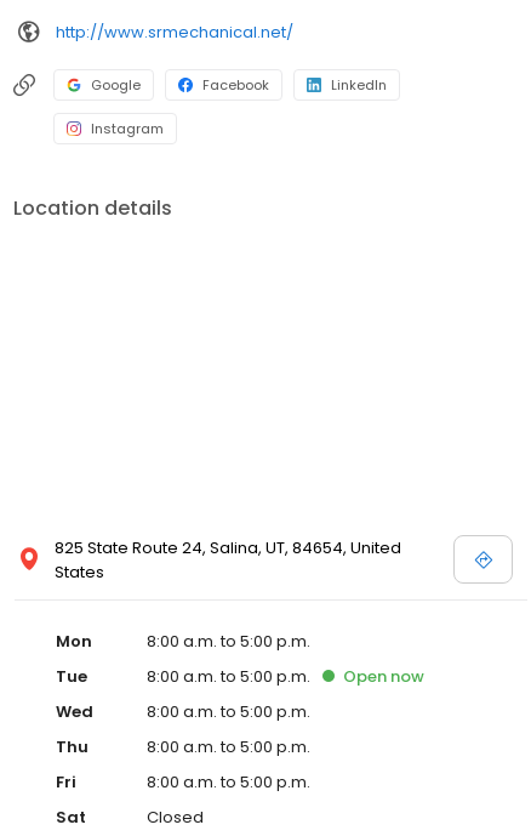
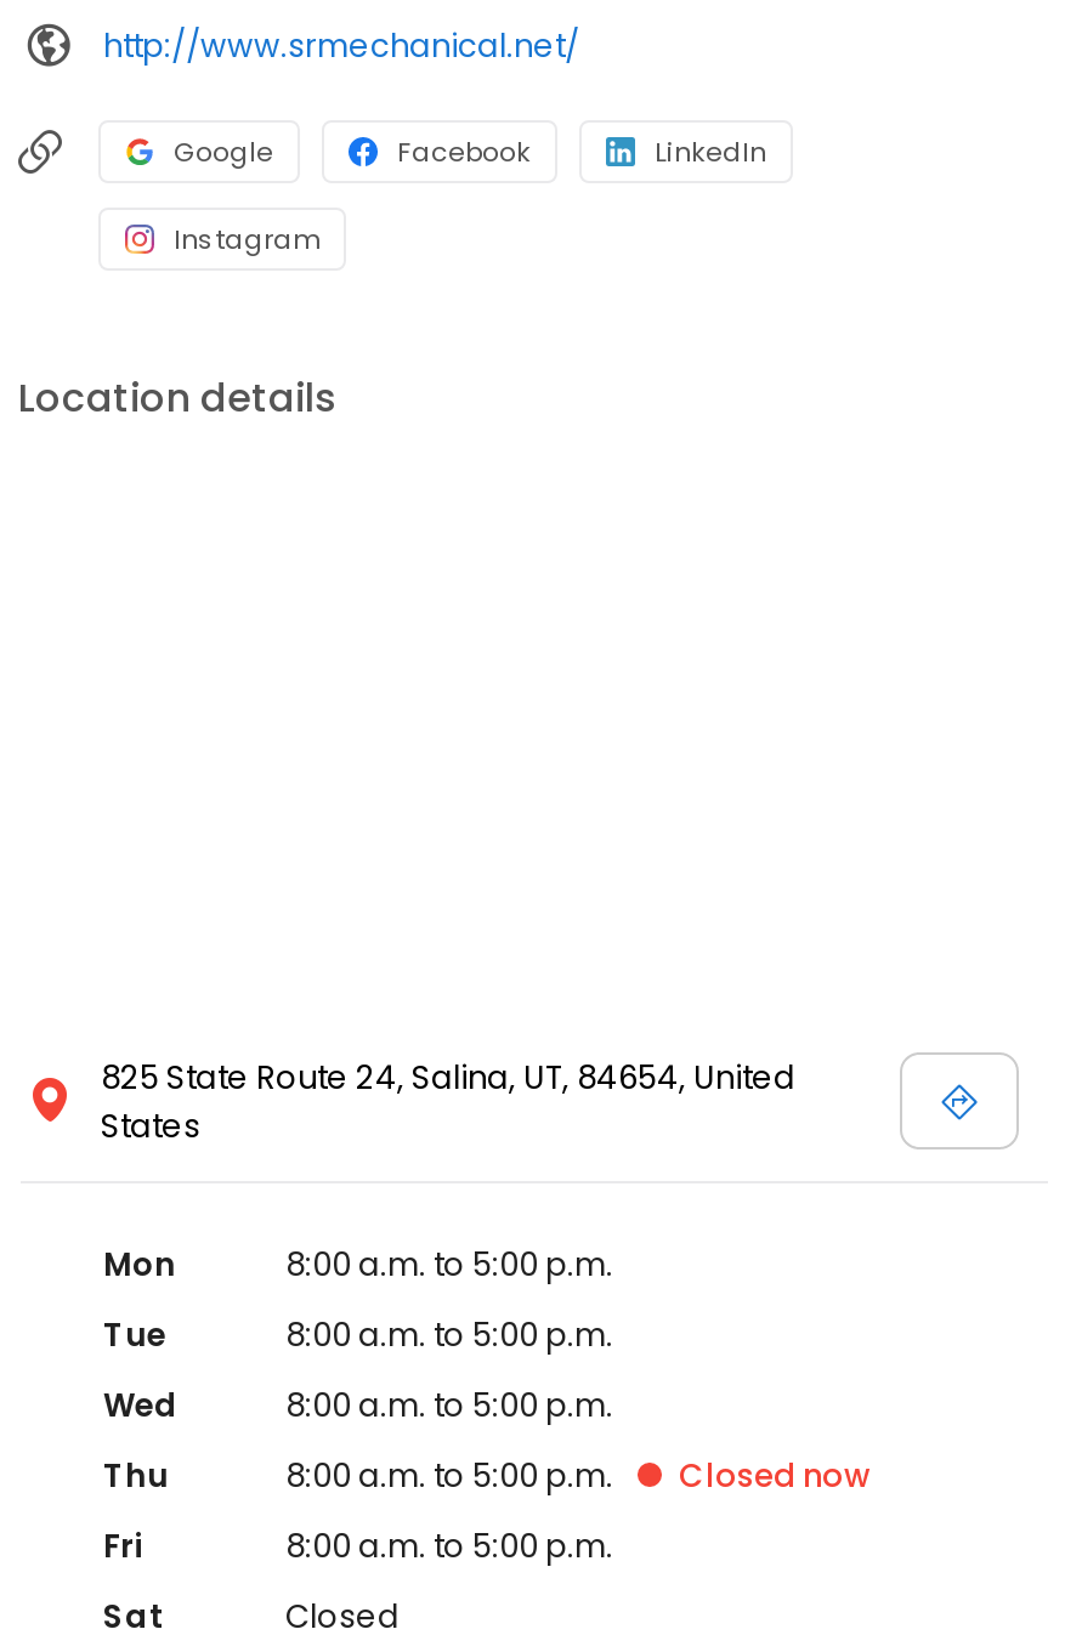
[343,665,424,688] Open now -> none
none -> [679,1453,871,1500] Closed now

